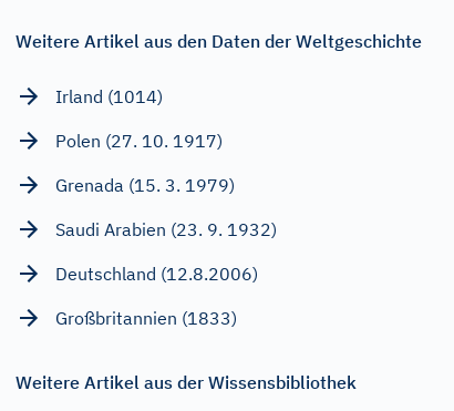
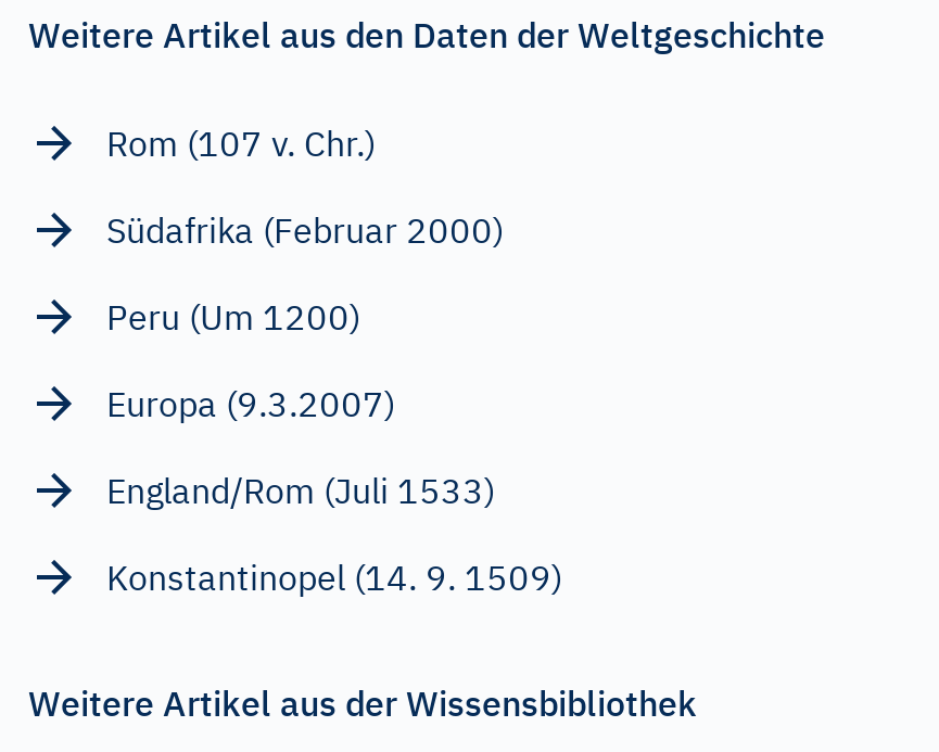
[55,85,163,107] Irland (1014) -> [106,121,376,165] Rom (107 v. Chr.)
[55,130,223,152] Polen (27. 10. 1917) -> [106,208,504,252] Südafrika (Februar 2000)
[55,174,235,196] Grenada (15. 3. 1979) -> [106,295,360,338] Peru (Um 1200)
[55,218,277,240] Saudi Arabien (23. 9. 1932) -> [106,382,395,425] Europa (9.3.2007)
[55,262,258,285] Deutschland (12.8.2006) -> [106,469,495,512] England/Rom (Juli 1533)
[55,307,237,329] Großbritannien (1833) -> [106,555,562,599] Konstantinopel (14. 9. 1509)

